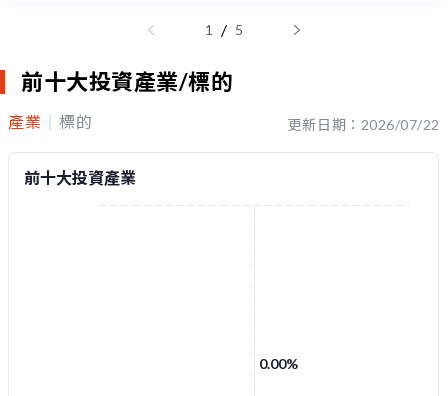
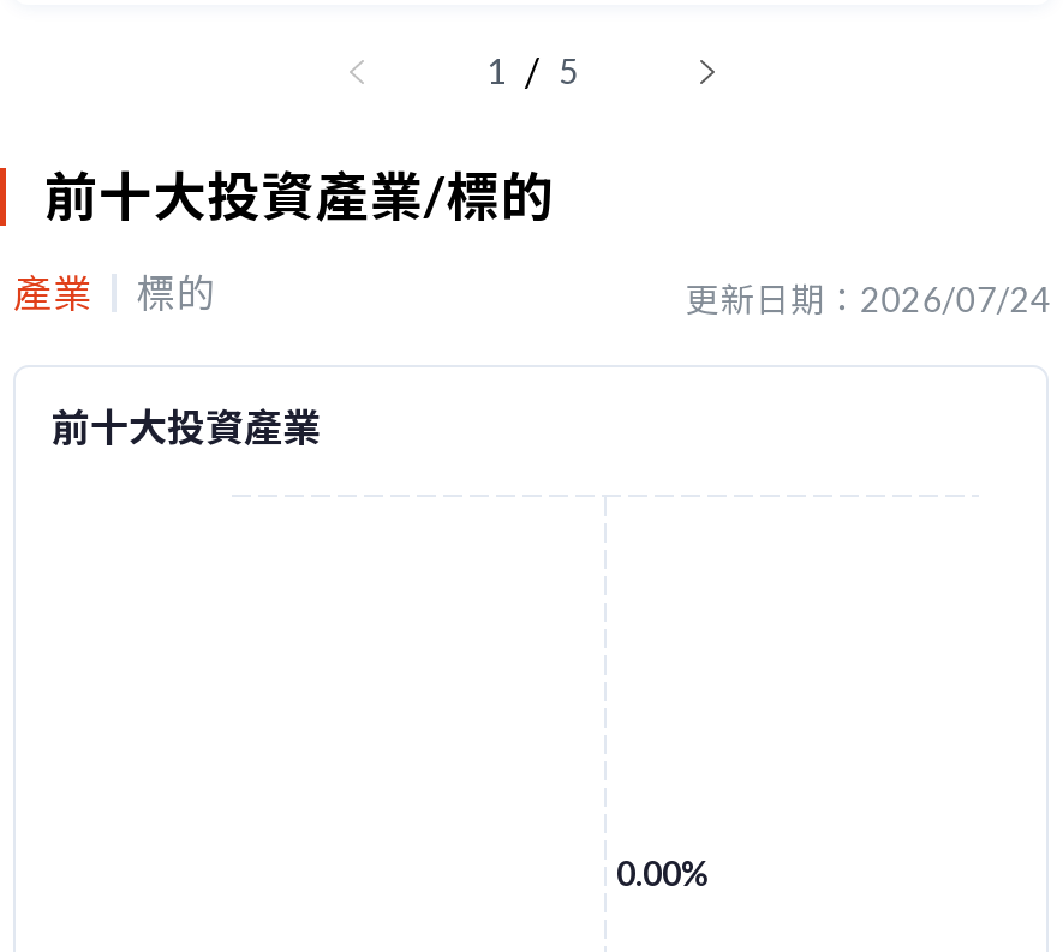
[288,116,440,133] 更新日期：2026/07/22 -> [686,279,1051,319] 更新日期：2026/07/24

